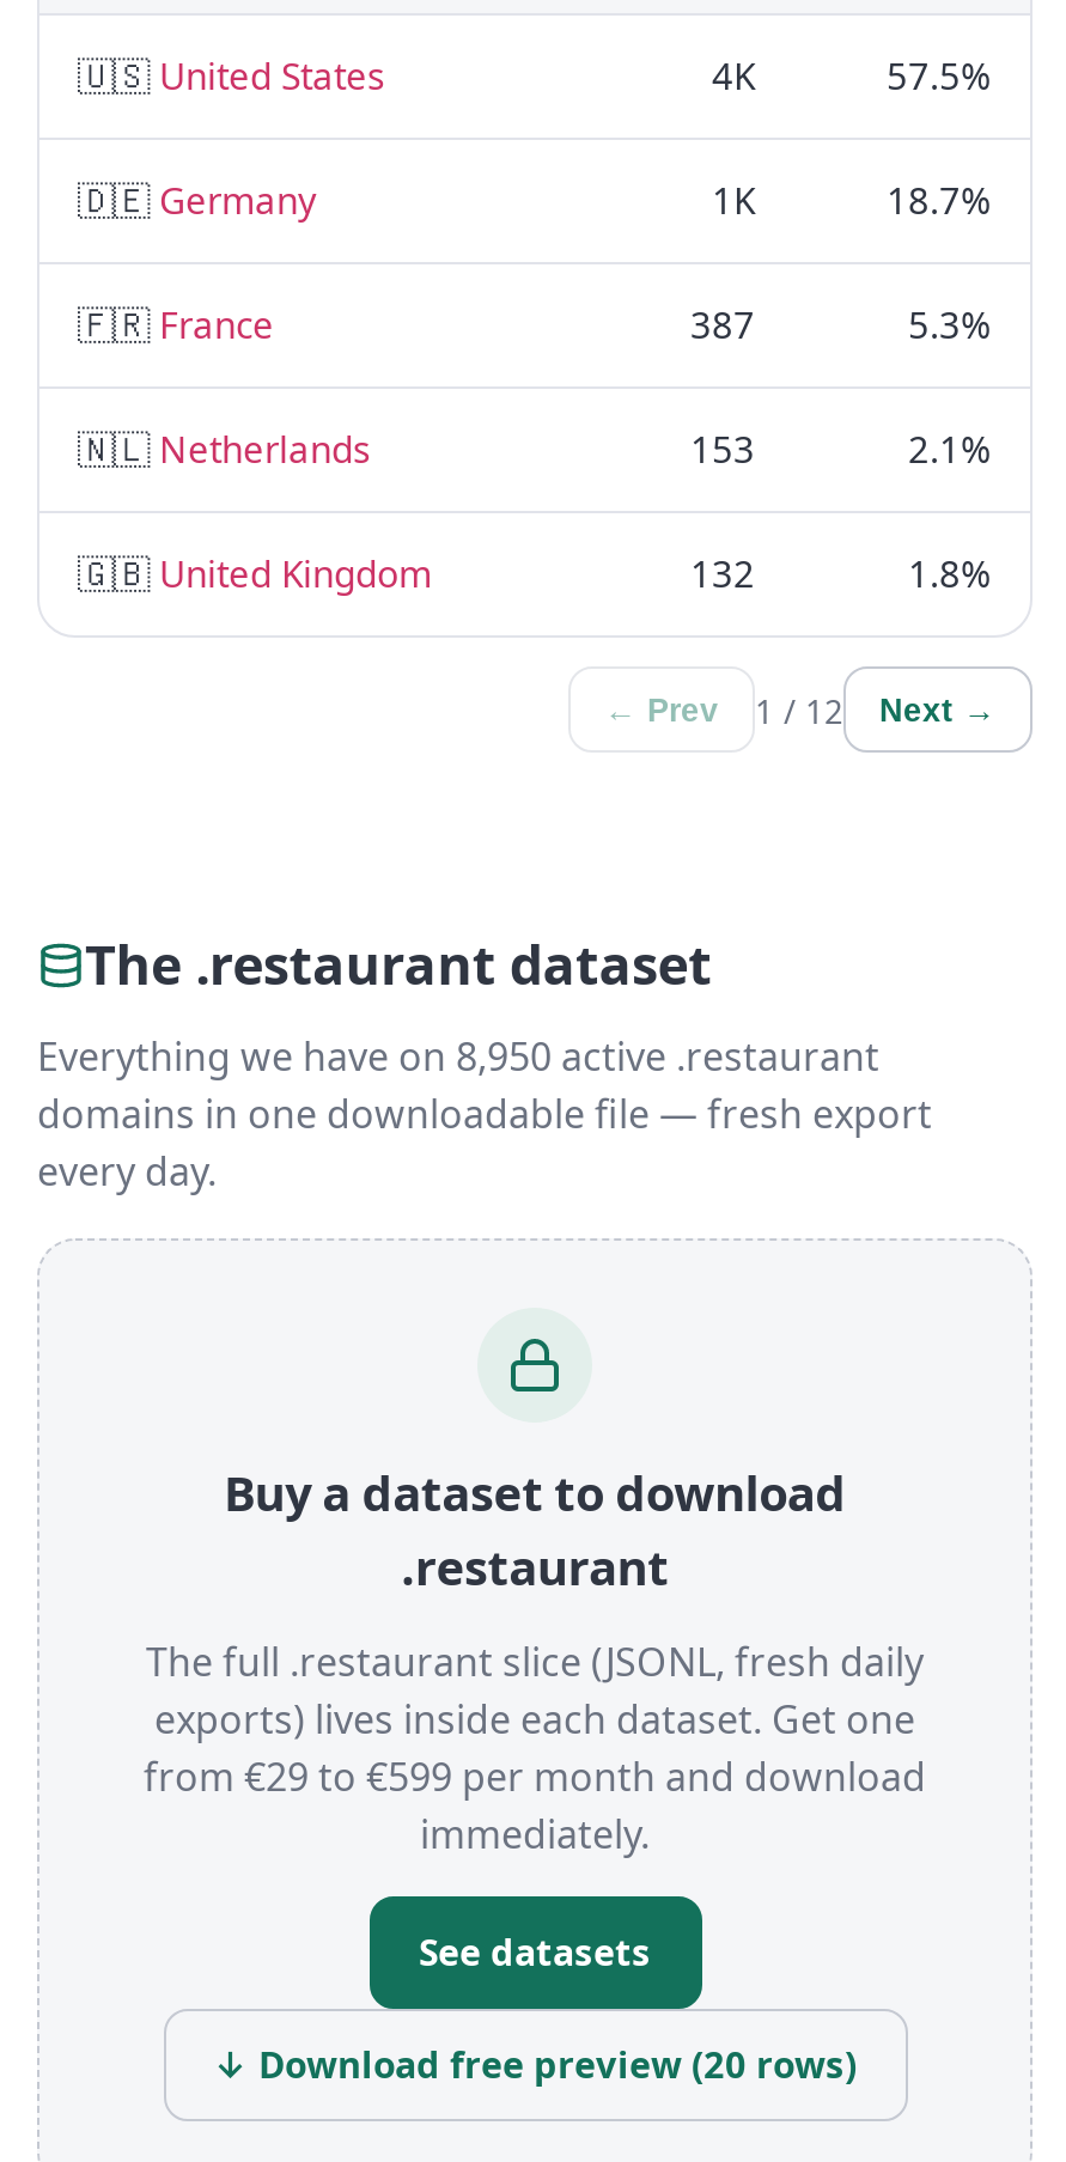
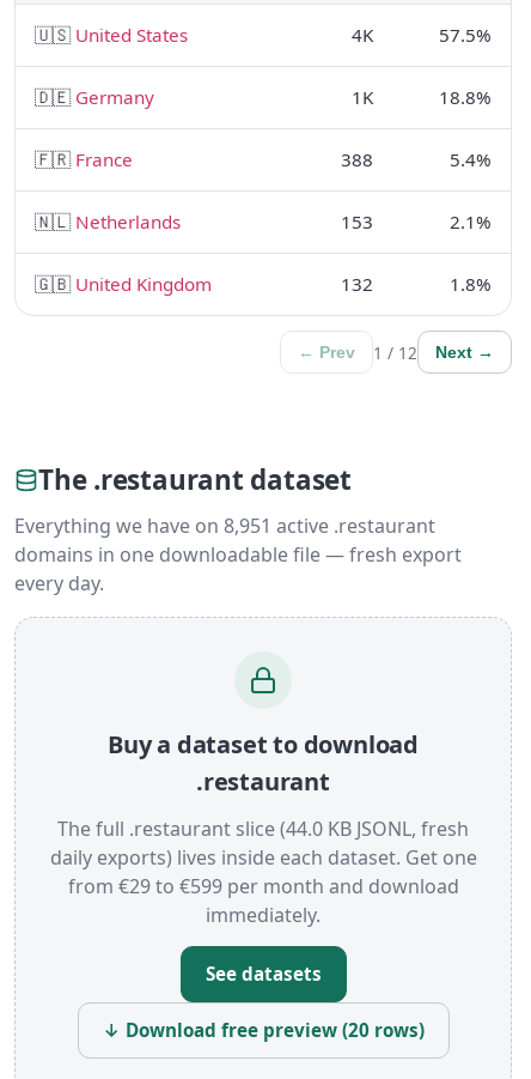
[887,176,992,224] 18.7% -> [439,85,492,109] 18.8%
[690,300,755,348] 387 -> [341,147,373,171] 388
[908,300,992,348] 5.3% -> [450,147,492,171] 5.4%
[37,1031,879,1084] Everything we have on 8,950 active .restaurant -> [14,513,435,539] Everything we have on 8,951 active .restaurant
[146,1637,924,1747] The full .restaurant slice (JSONL, fresh daily | exports) lives inside each dataset. Get one -> [50,816,477,871] The full .restaurant slice (44.0 KB JSONL, fresh | daily exports) lives inside each dataset. Get one

